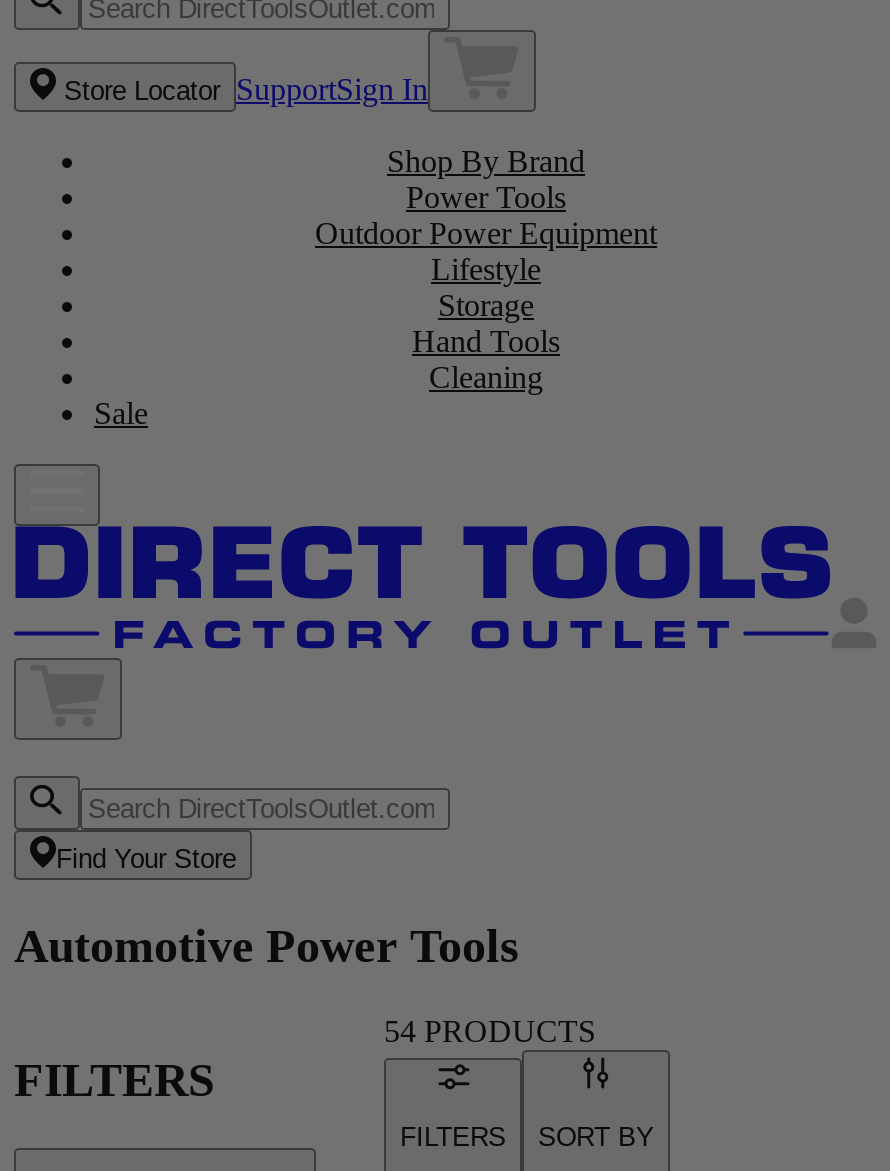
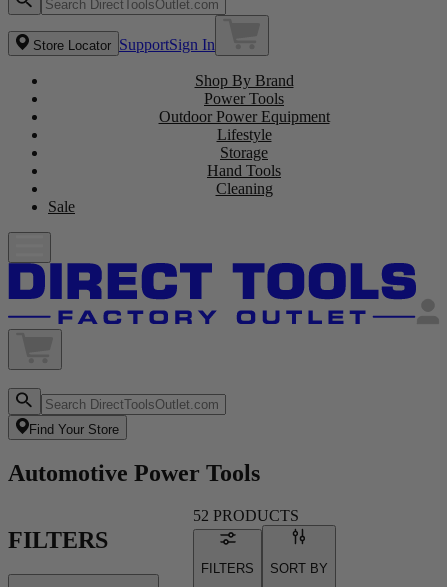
[384,1014,596,1048] 54 PRODUCTS -> [193,507,299,524] 52 PRODUCTS

